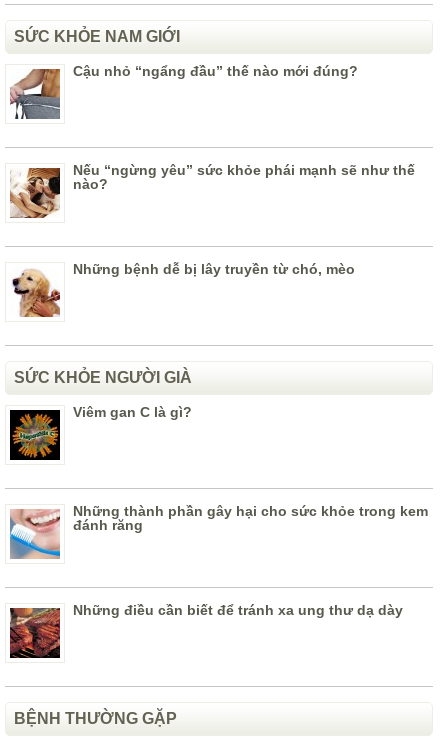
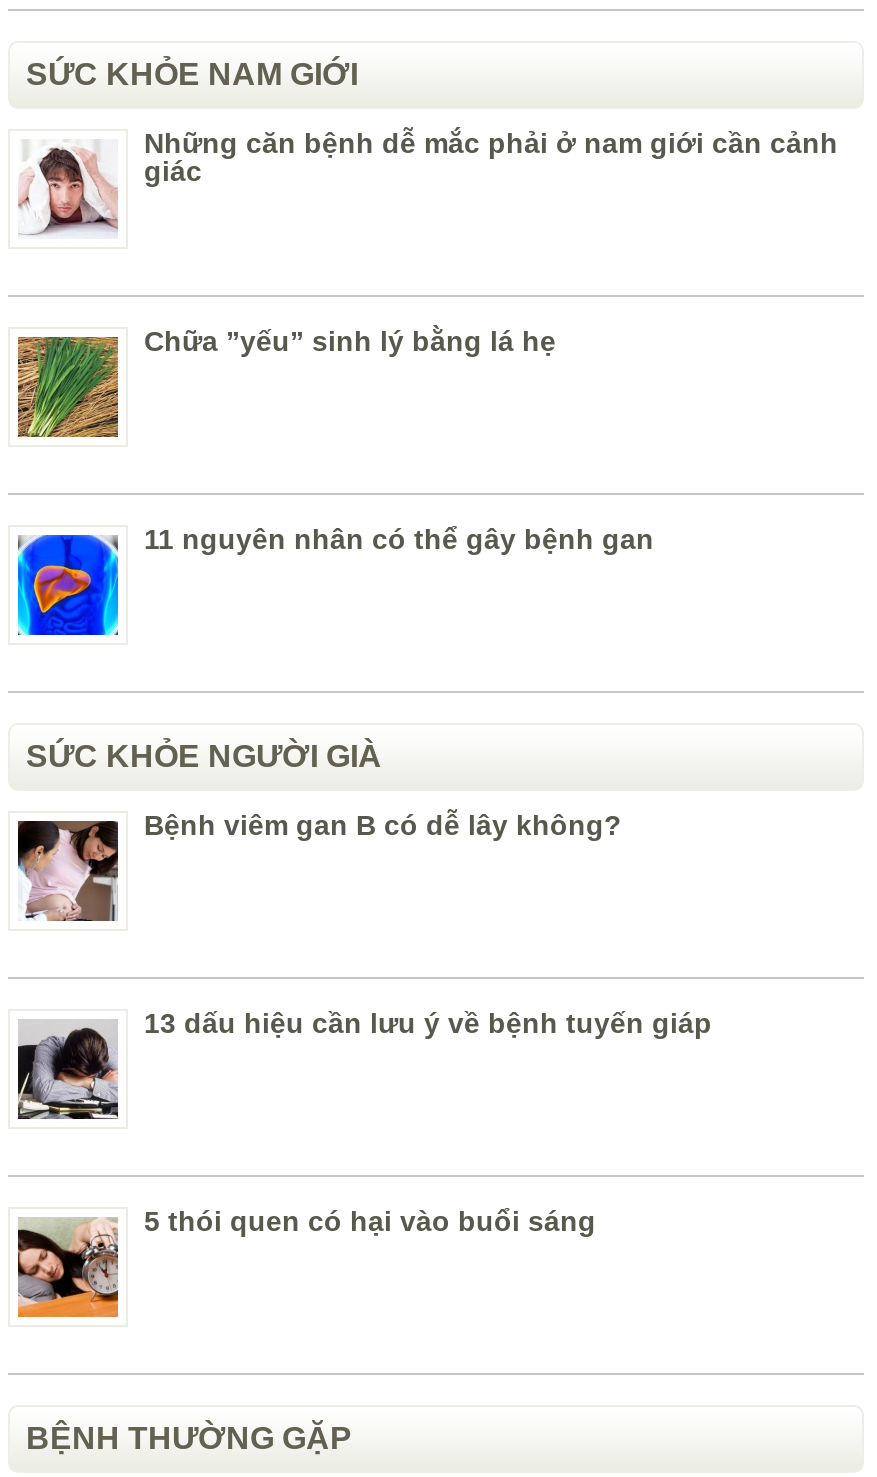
[10,63,358,120] [image] | Cậu nhỏ “ngẩng đầu” thế nào mới đúng? -> [20,128,838,239] [image] | Những căn bệnh dễ mắc phải ở nam giới cần cảnh | giác
[10,162,415,218] [image] | Nếu “ngừng yêu” sức khỏe phái mạnh sẽ như thế | nào? -> [16,326,556,439] [image] | Chữa ”yếu” sinh lý bằng lá hẹ
[10,261,355,318] [image] | Những bệnh dễ bị lây truyền từ chó, mèo -> [16,524,654,637] [image] | 11 nguyên nhân có thể gây bệnh gan
[9,404,192,461] [image] | Viêm gan C là gì? -> [16,810,622,923] [image] | Bệnh viêm gan B có dễ lây không?
[9,503,428,559] [image] | Những thành phần gây hại cho sức khỏe trong kem | đánh răng -> [16,1008,712,1121] [image] | 13 dấu hiệu cần lưu ý về bệnh tuyến giáp
[9,602,403,659] [image] | Những điều cần biết để tránh xa ung thư dạ dày -> [16,1206,596,1319] [image] | 5 thói quen có hại vào buổi sáng

